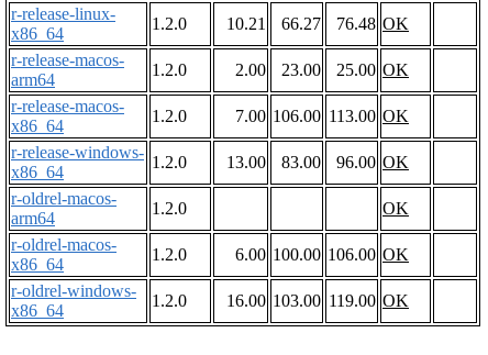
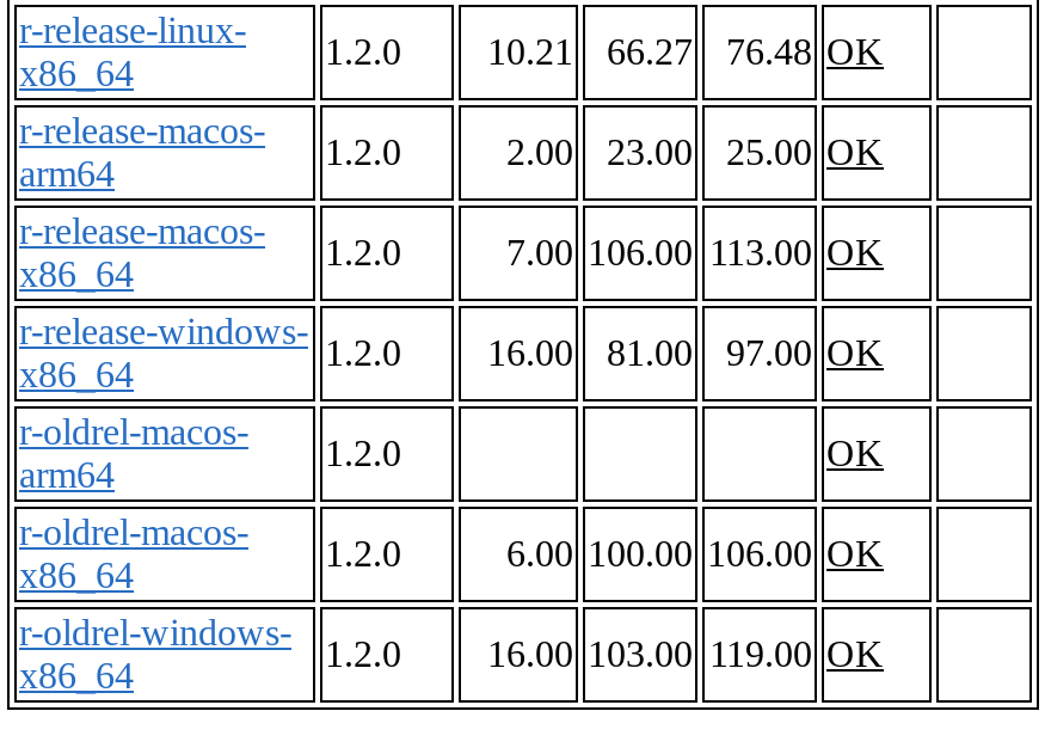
[226,153,266,172] 13.00 -> [487,333,573,374] 16.00
[281,153,321,172] 83.00 -> [607,333,693,374] 81.00
[336,153,409,172] 96.00 OK -> [726,333,884,374] 97.00 OK

